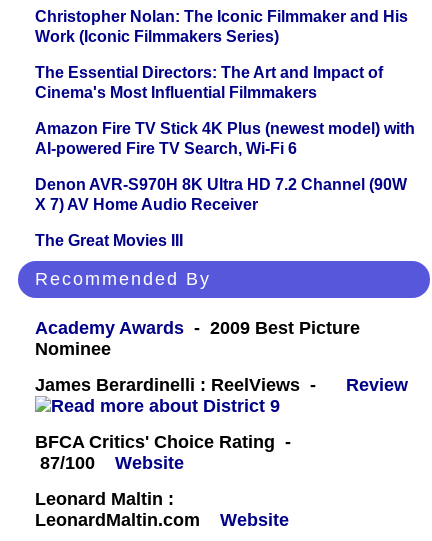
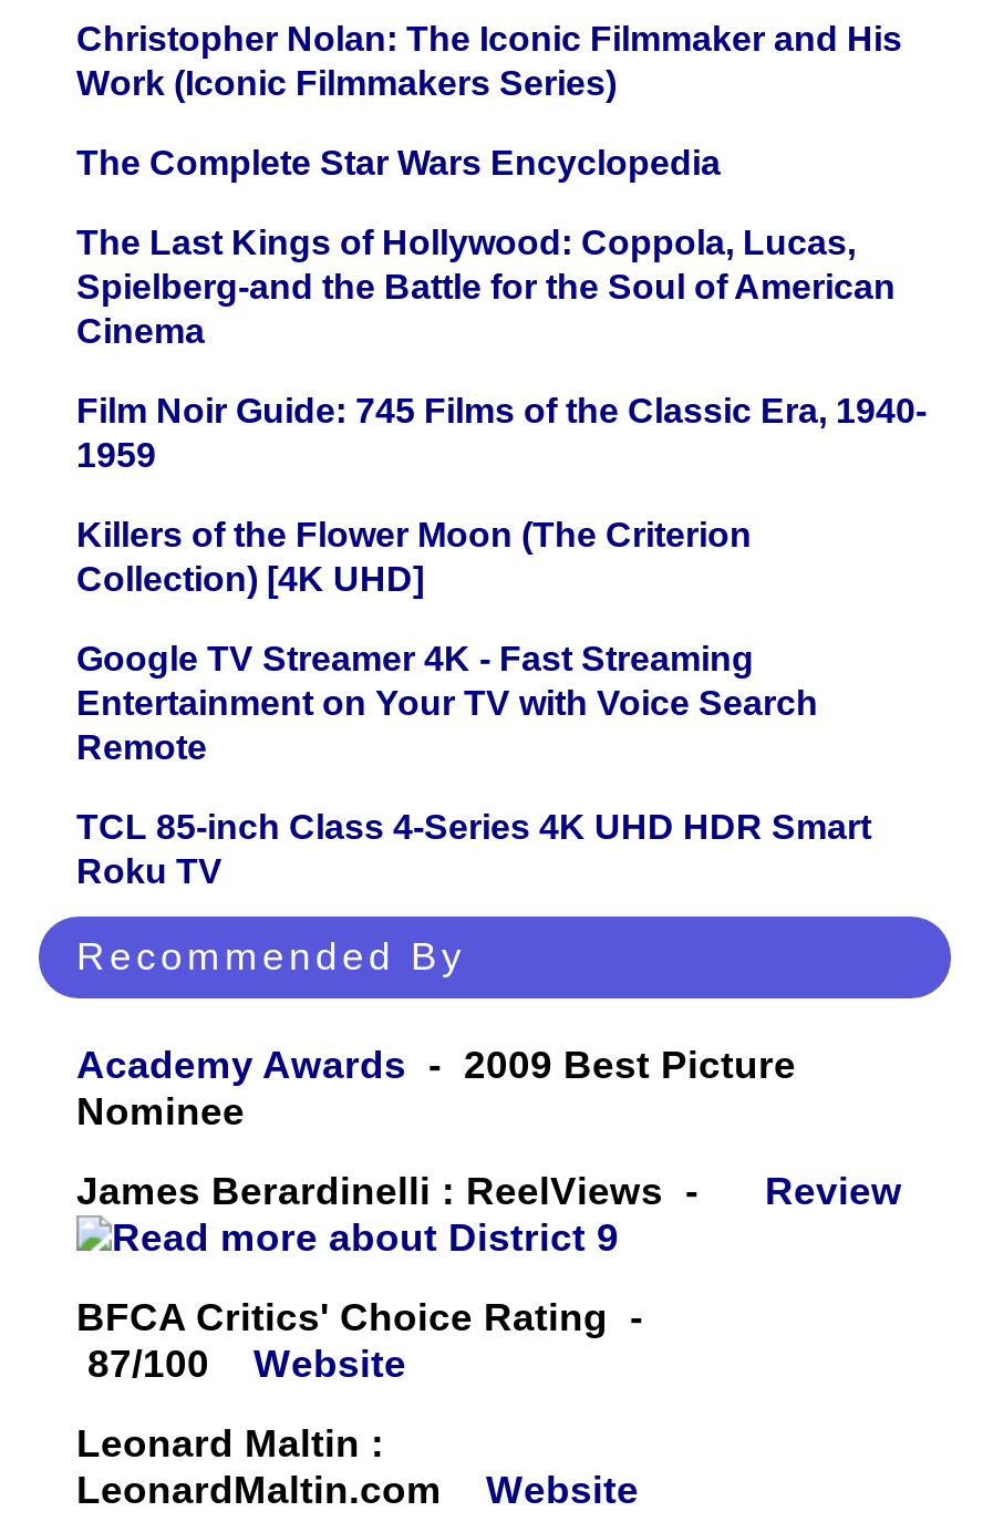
[35,64,415,249] The Essential Directors: The Art and Impact of | Cinema's Most Influential Filmmakers | Amazon Fire TV Stick 4K Plus (newest model) with | AI-powered Fire TV Search, Wi-Fi 6 | Denon AVR-S970H 8K Ultra HD 7.2 Channel (90W | X 7) AV Home Audio Receiver | The Great Movies III -> [76,145,927,891] The Complete Star Wars Encyclopedia | The Last Kings of Hollywood: Coppola, Lucas, | Spielberg-and the Battle for the Soul of American | Cinema | Film Noir Guide: 745 Films of the Classic Era, 1940- | 1959 | Killers of the Flower Moon (The Criterion | Collection) [4K UHD] | Google TV Streamer 4K - Fast Streaming | Entertainment on Your TV with Voice Search | Remote | TCL 85-inch Class 4-Series 4K UHD HDR Smart | Roku TV

